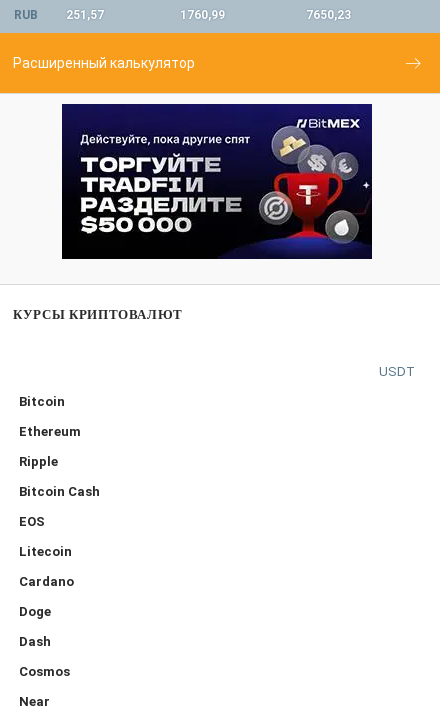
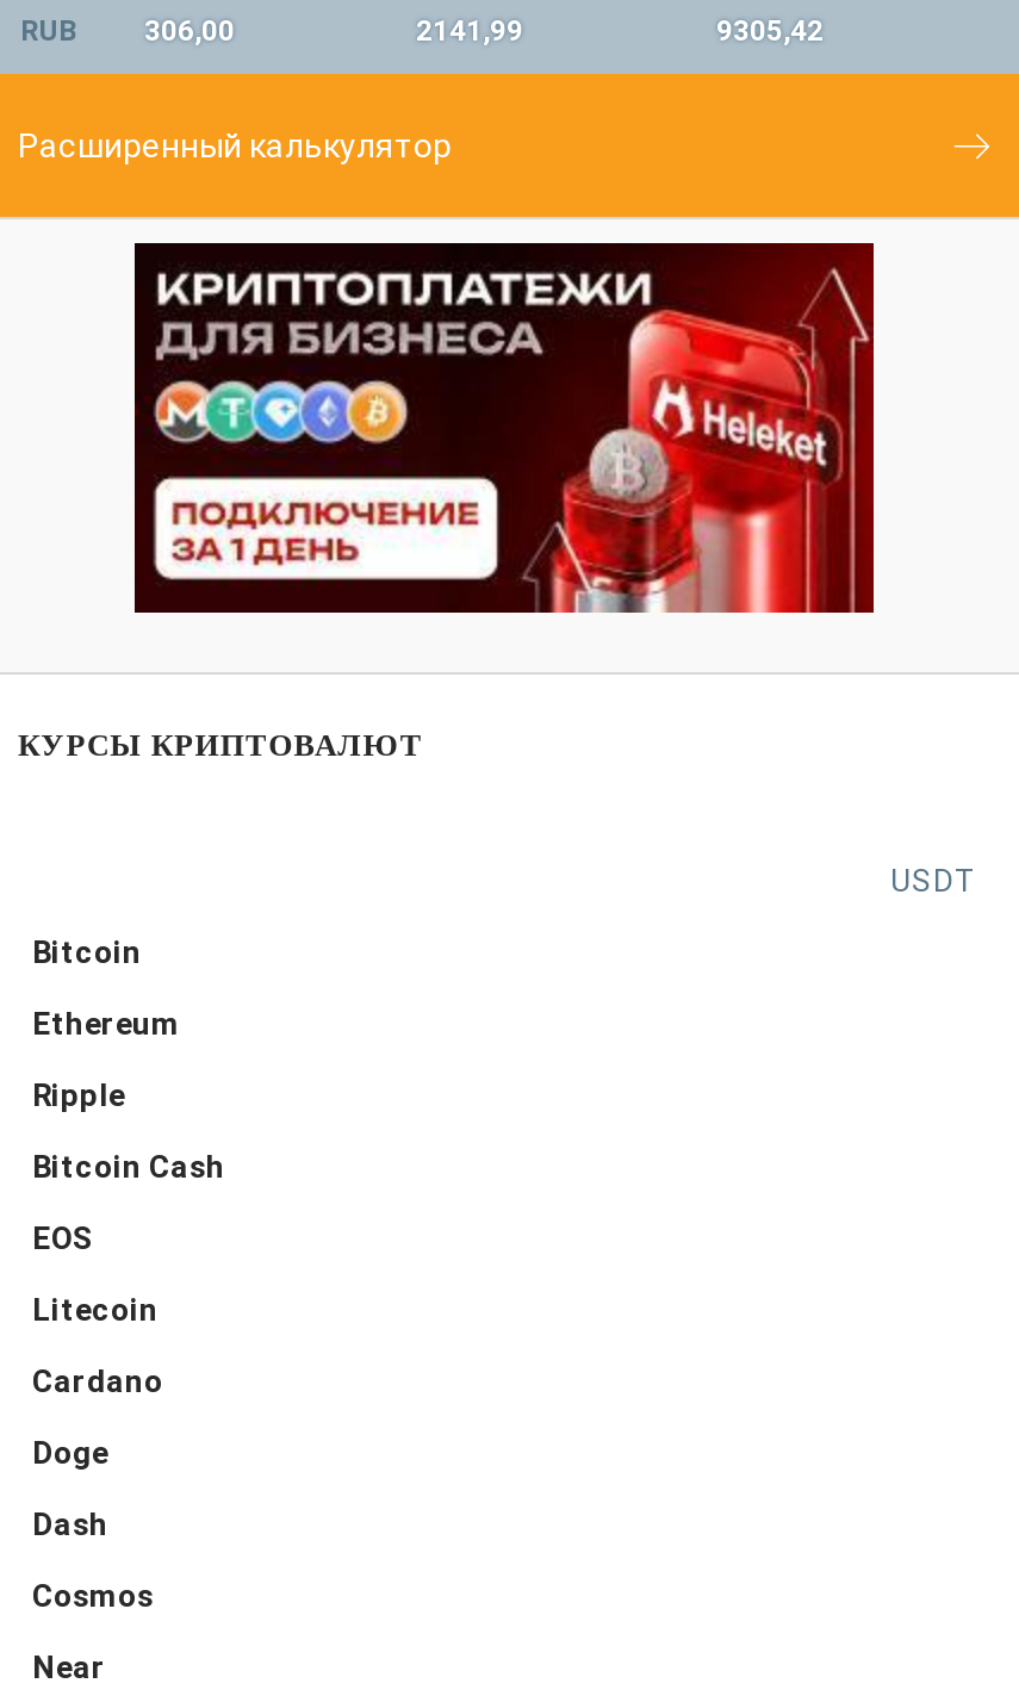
[14,8,104,22] RUB 251,57 -> [20,14,235,48] RUB 306,00
[180,8,225,22] 1760,99 -> [416,14,523,48] 2141,99
[306,8,351,22] 7650,23 -> [716,14,824,48] 9305,42
[62,103,373,260] [image] -> [135,241,876,615] [image]

